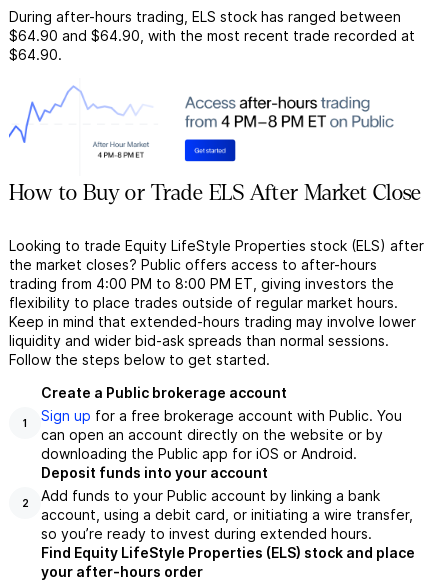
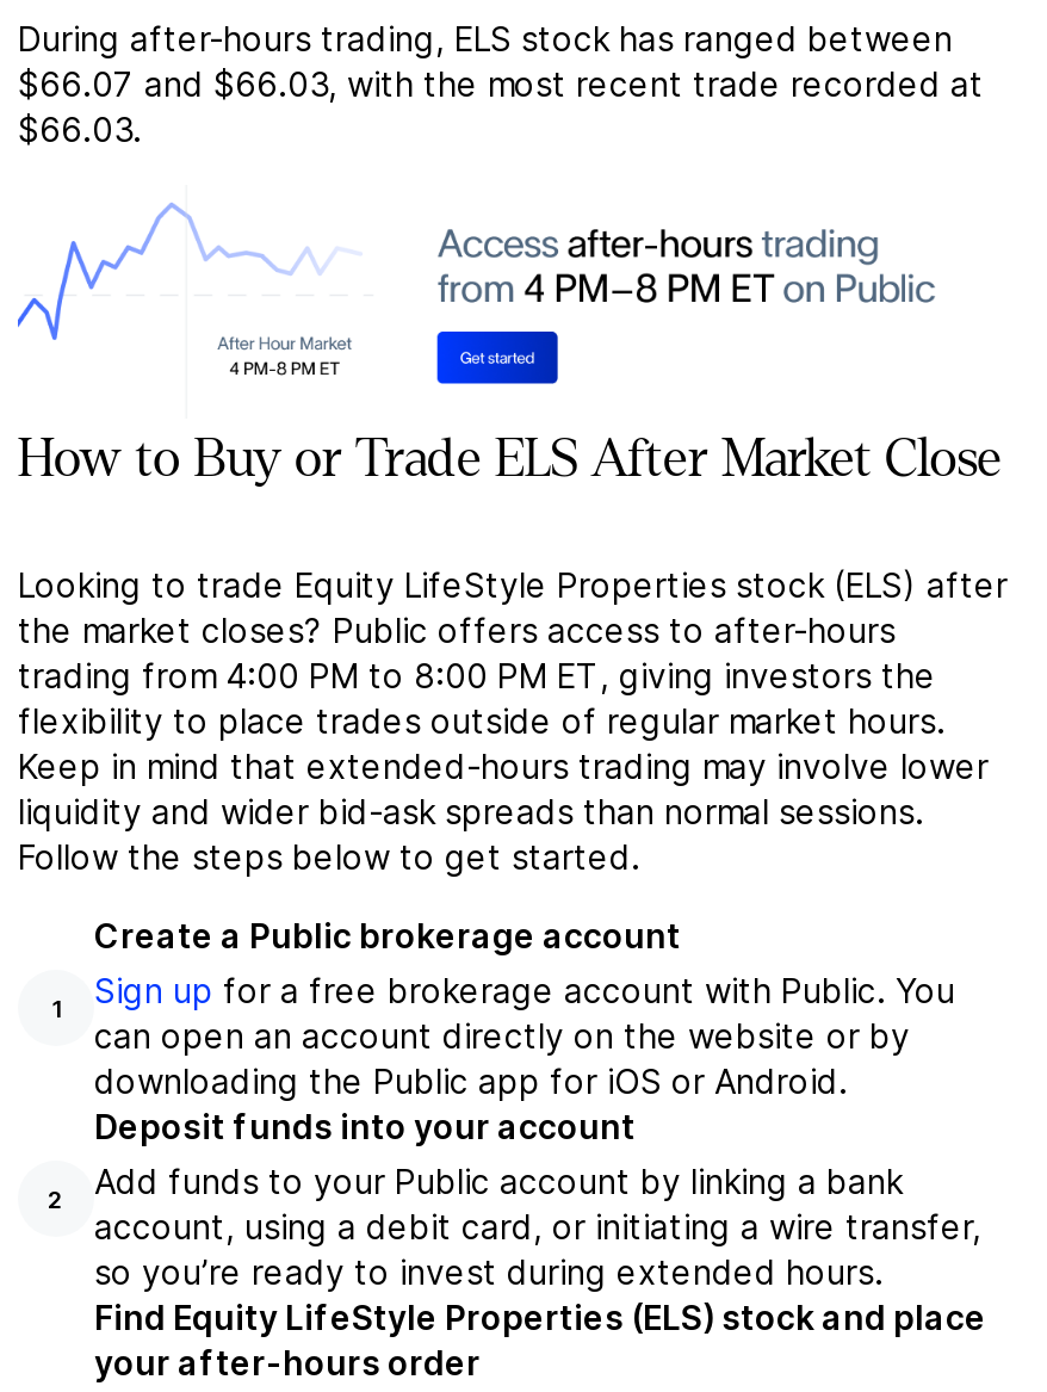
[9,27,415,44] $64.90 and $64.90, with the most recent trade recorded at -> [18,63,984,104] $66.07 and $66.03, with the most recent trade recorded at
[9,46,62,63] $64.90. -> [18,108,142,149] $66.03.

